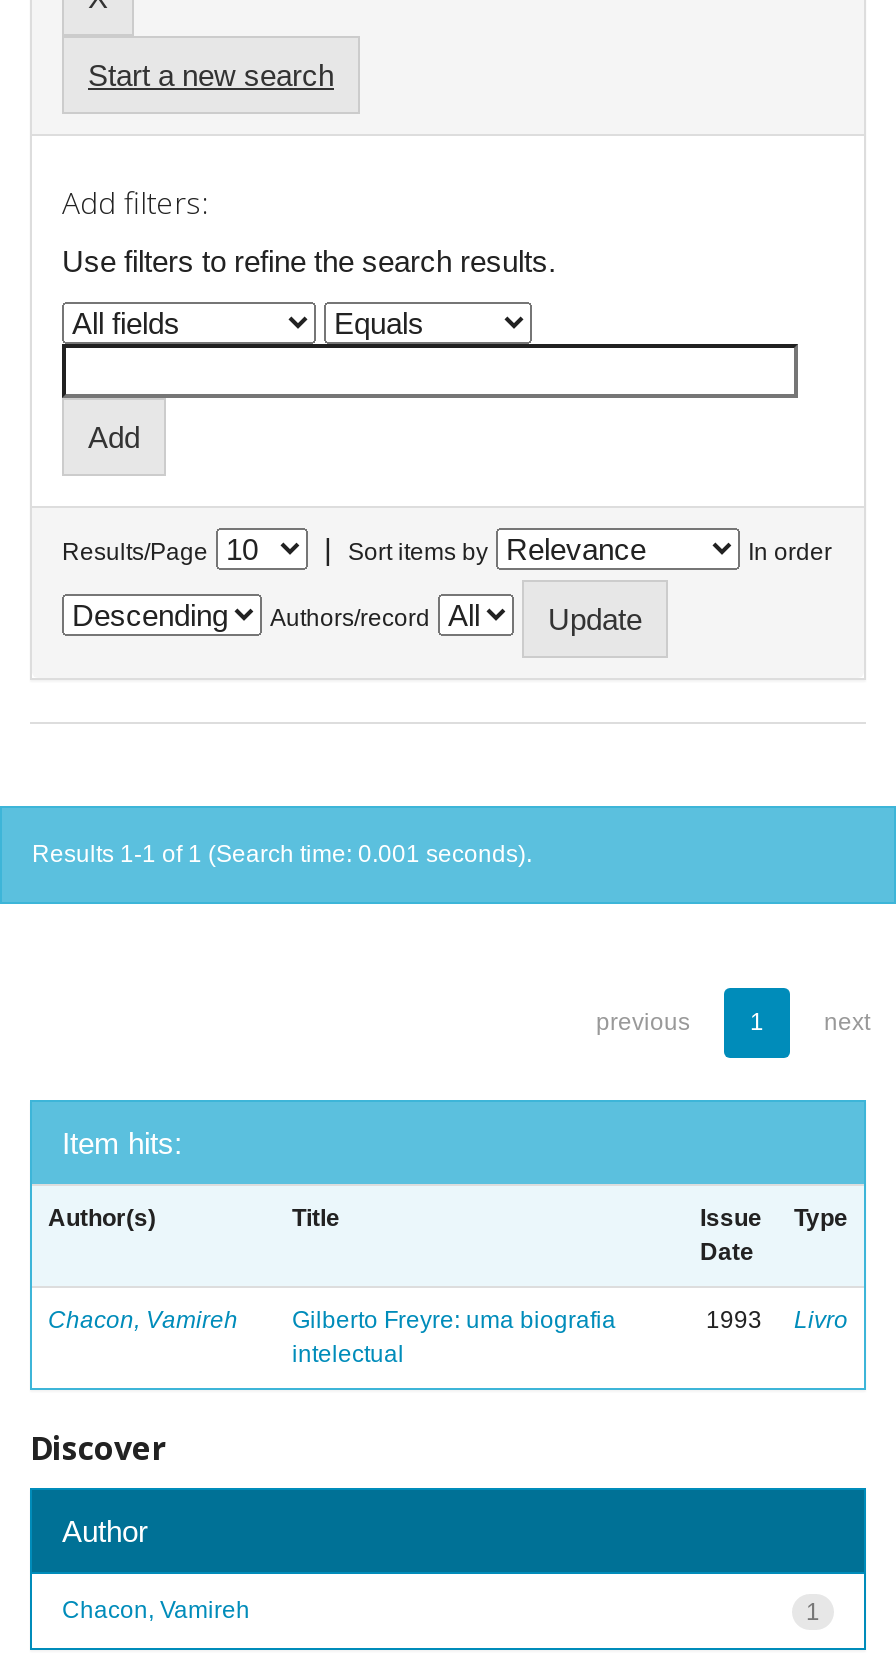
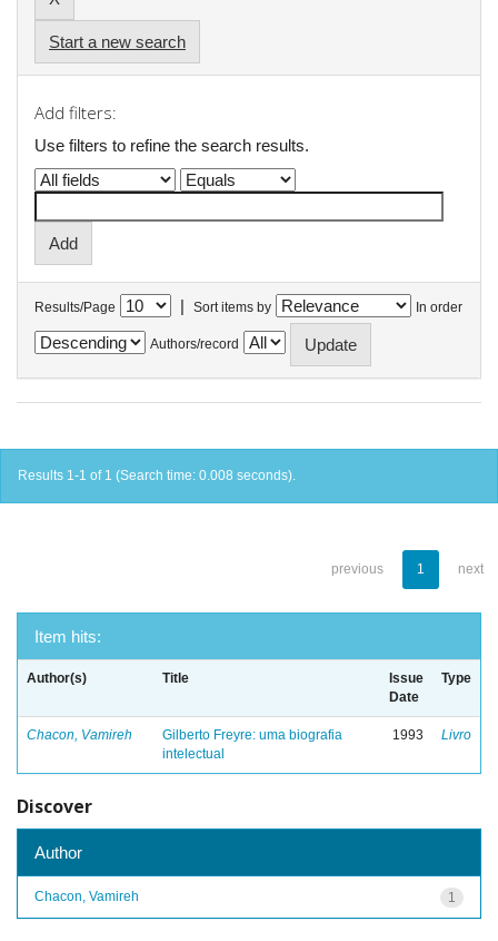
[32,840,532,868] Results 1-1 of 1 (Search time: 0.001 seconds). -> [18,468,296,483] Results 1-1 of 1 (Search time: 0.008 seconds).

